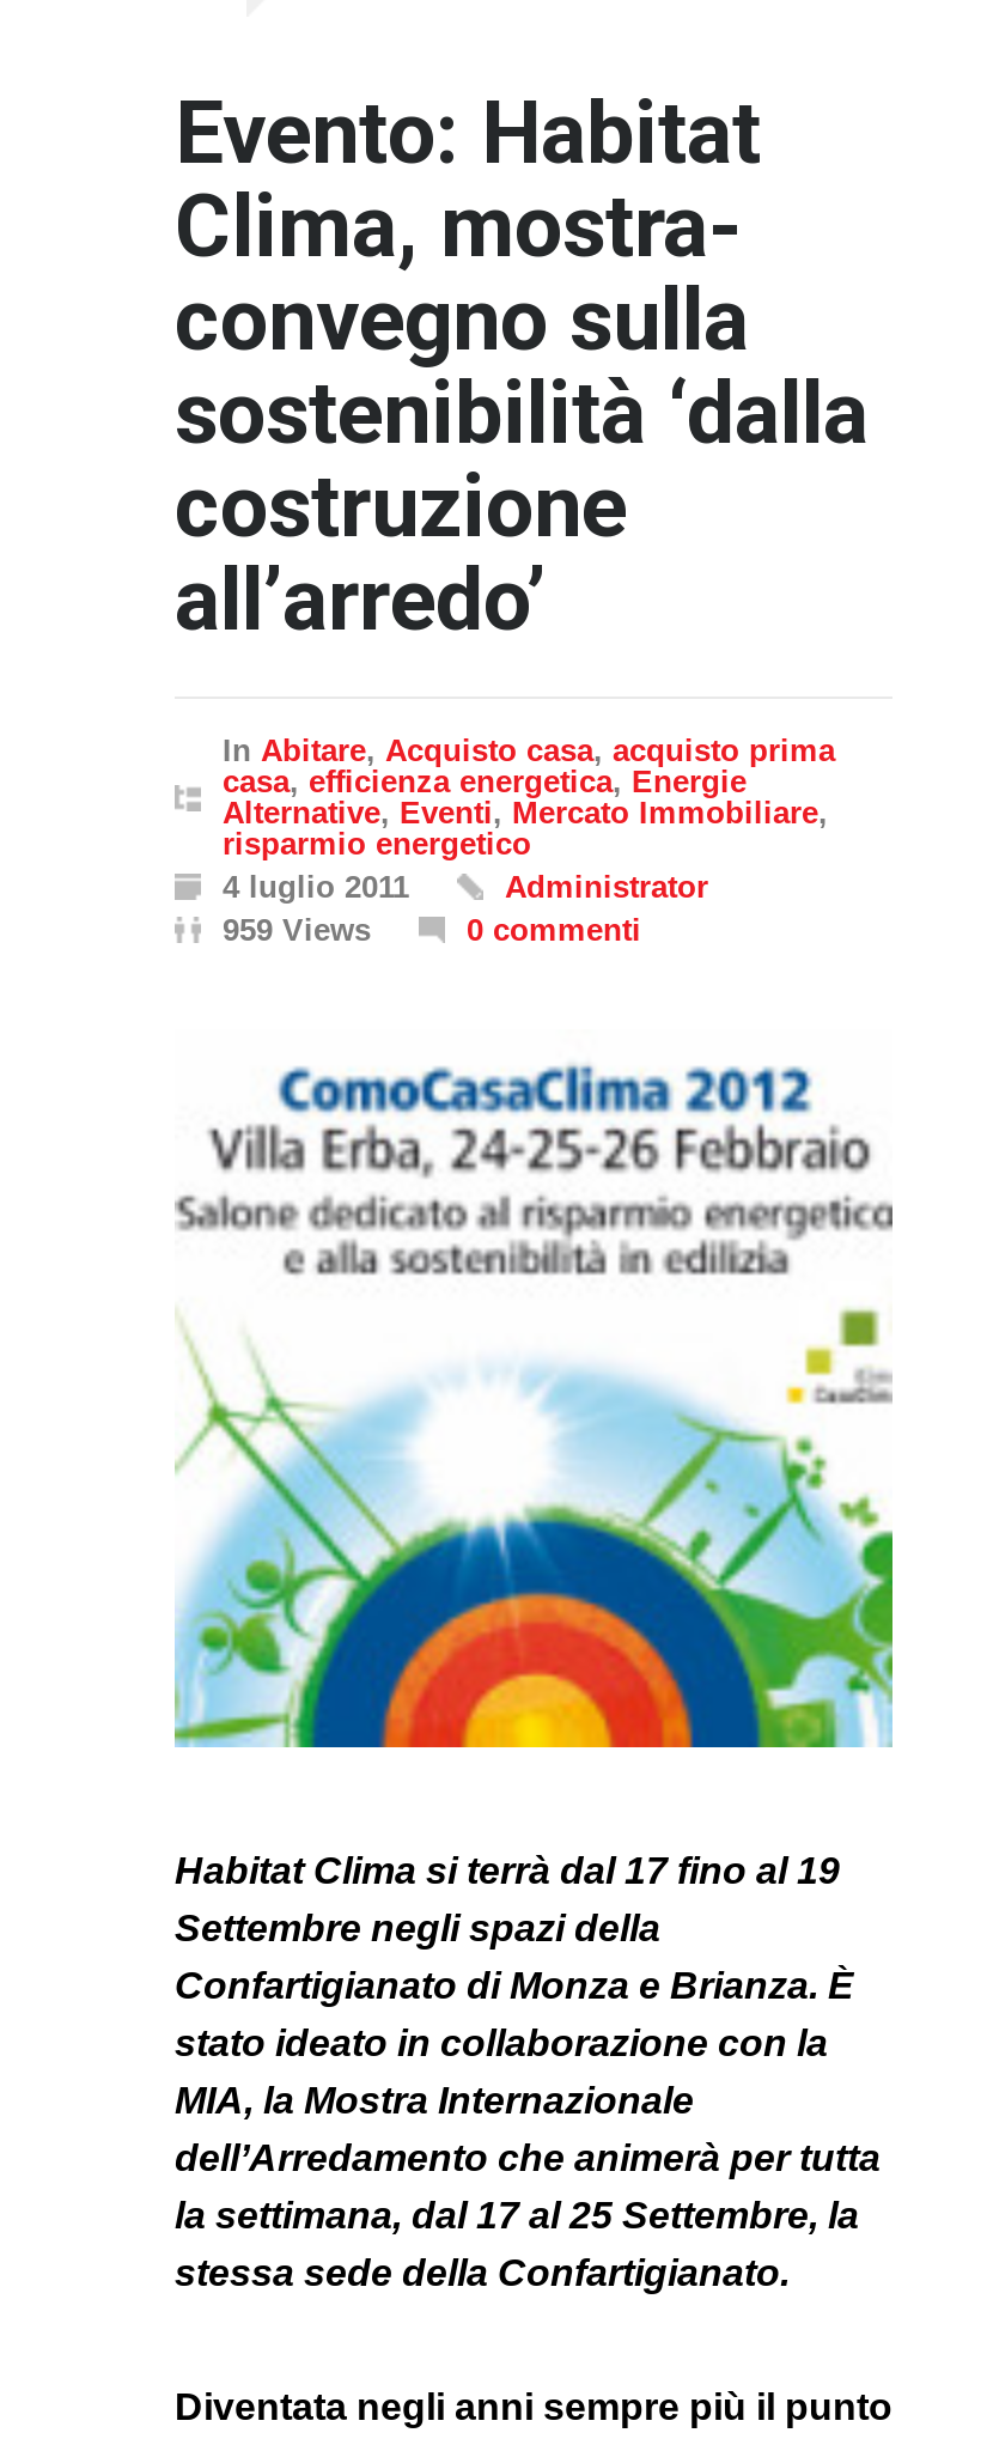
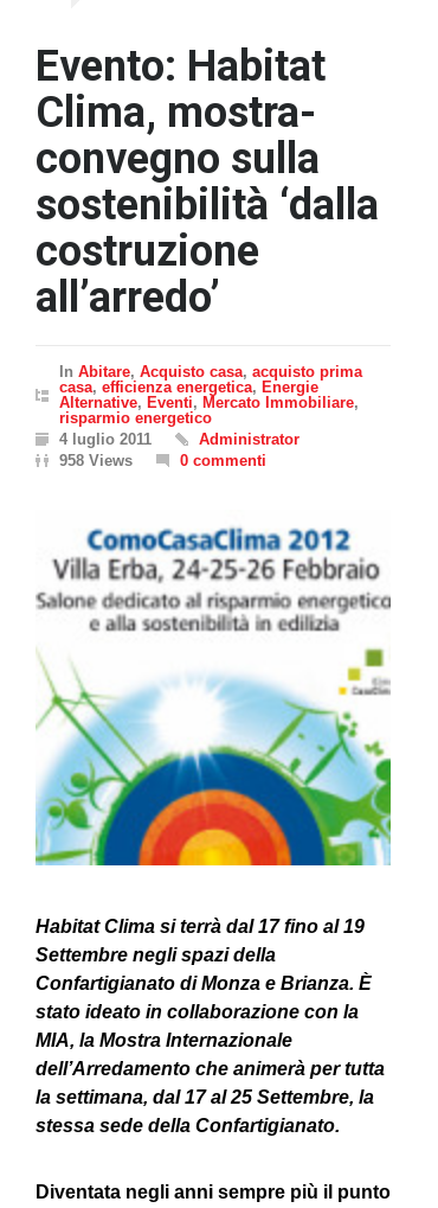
[223,912,371,948] 959 Views -> [59,452,133,469] 958 Views

